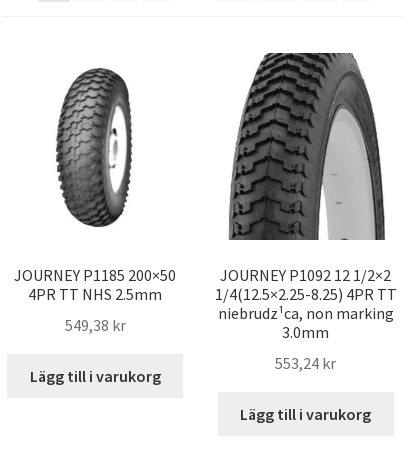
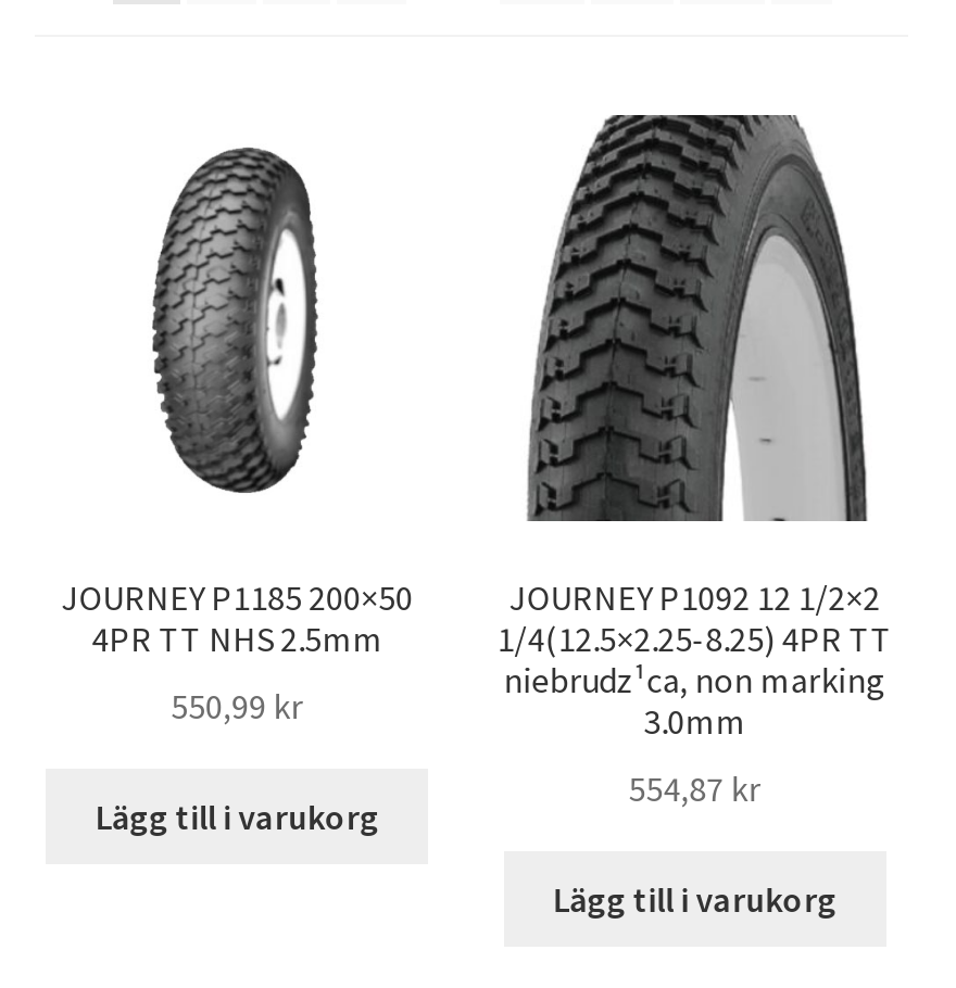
[65,315,126,335] 549,38 kr -> [171,683,303,727] 550,99 kr
[275,353,336,373] 553,24 kr -> [628,766,761,809] 554,87 kr

